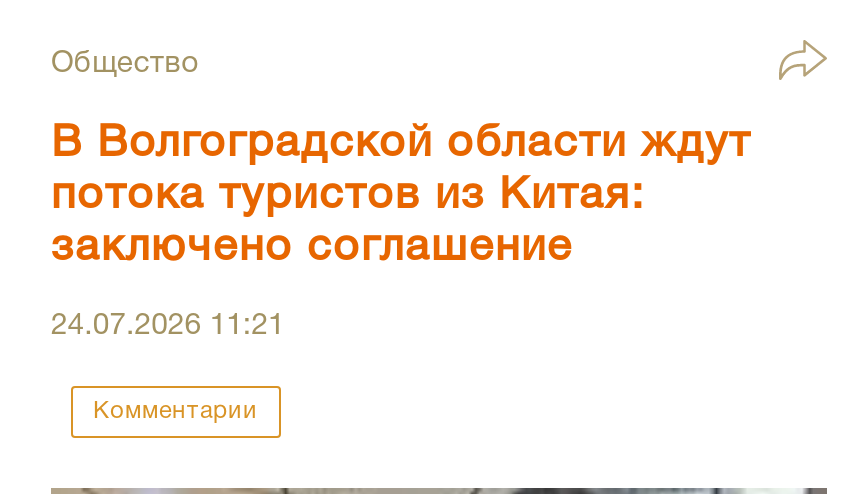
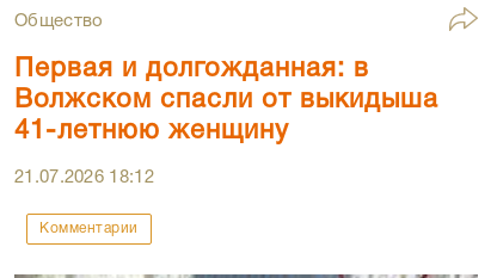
[51,124,751,268] В Волгоградской области ждут | потока туристов из Китая: | заключено соглашение -> [14,57,438,143] Первая и долгожданная: в | Волжском спасли от выкидыша | 41-летнюю женщину
[51,312,285,340] 24.07.2026 11:21 -> [14,169,154,186] 21.07.2026 18:12

